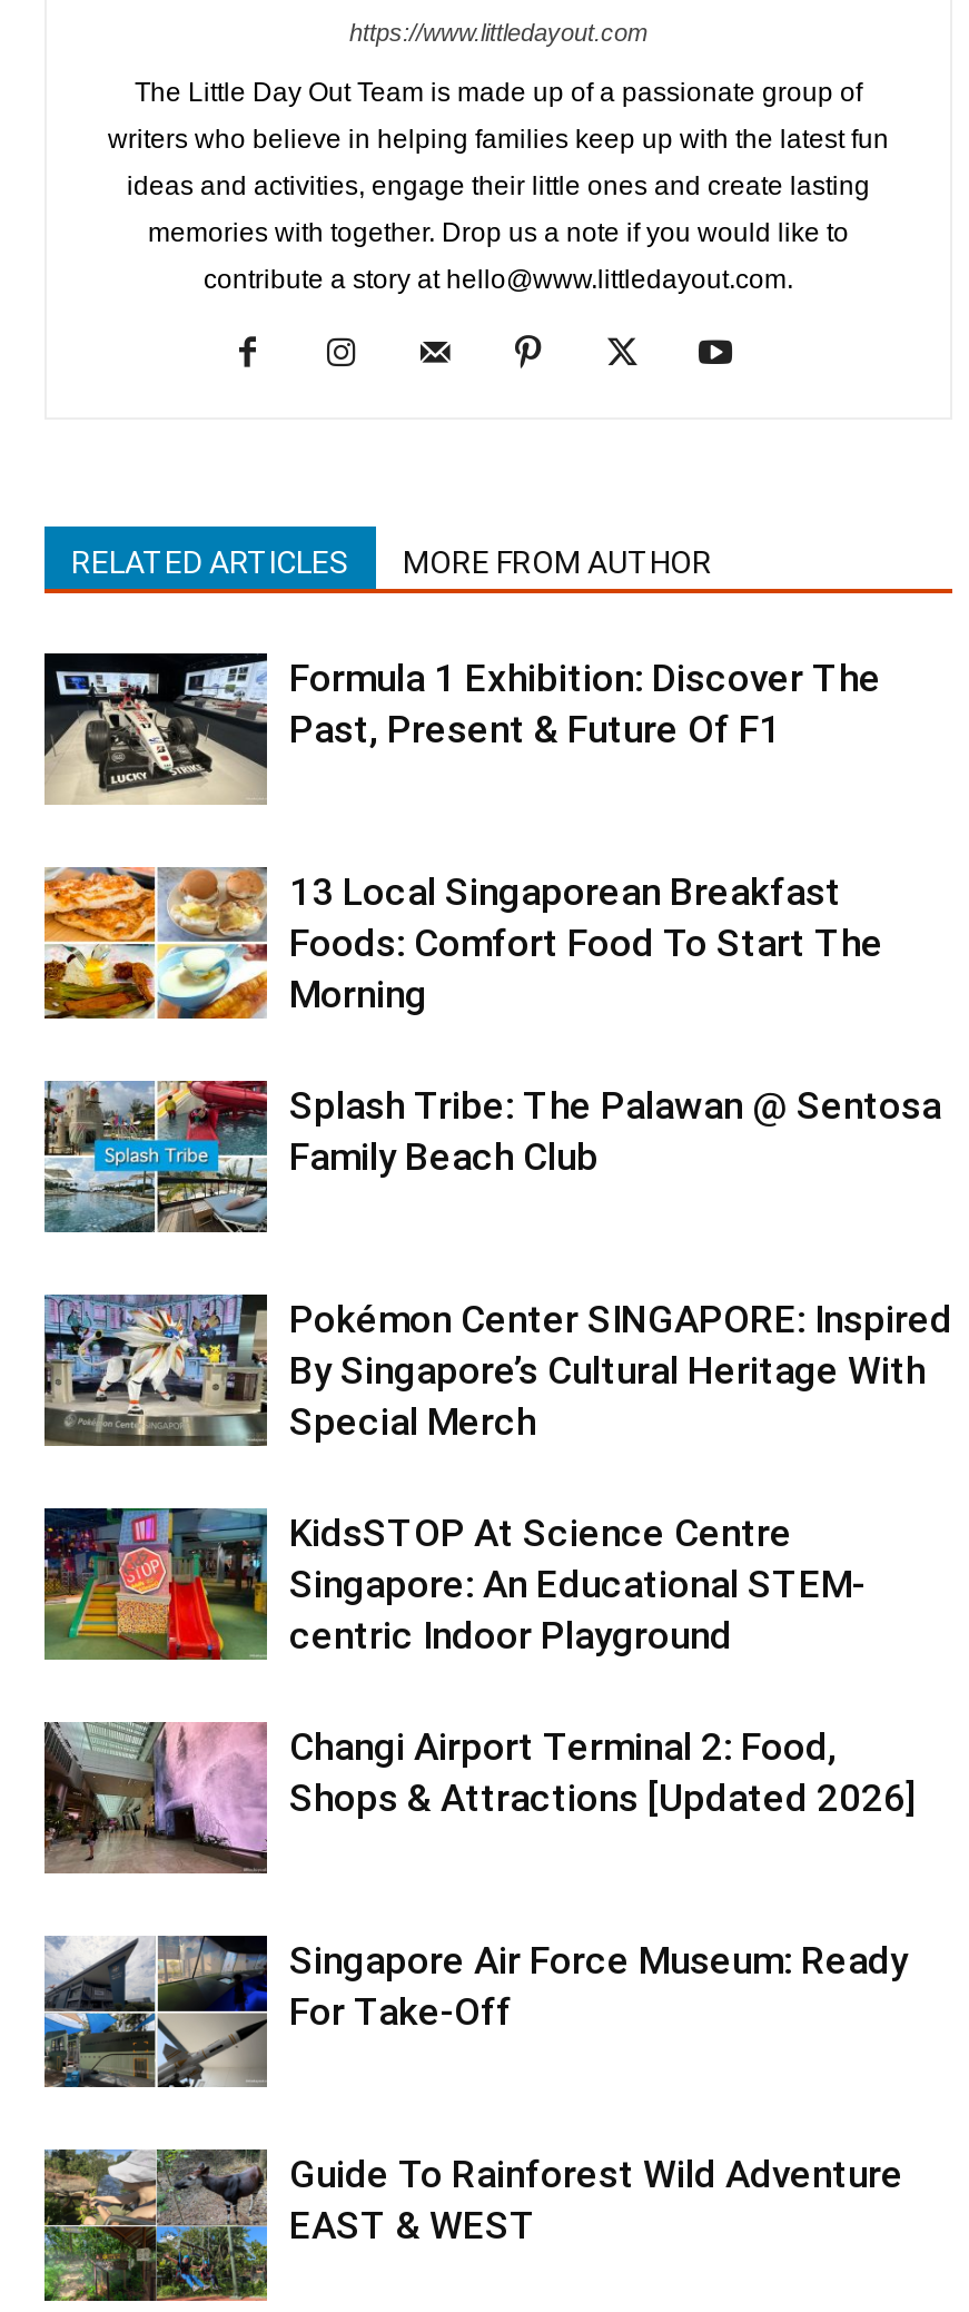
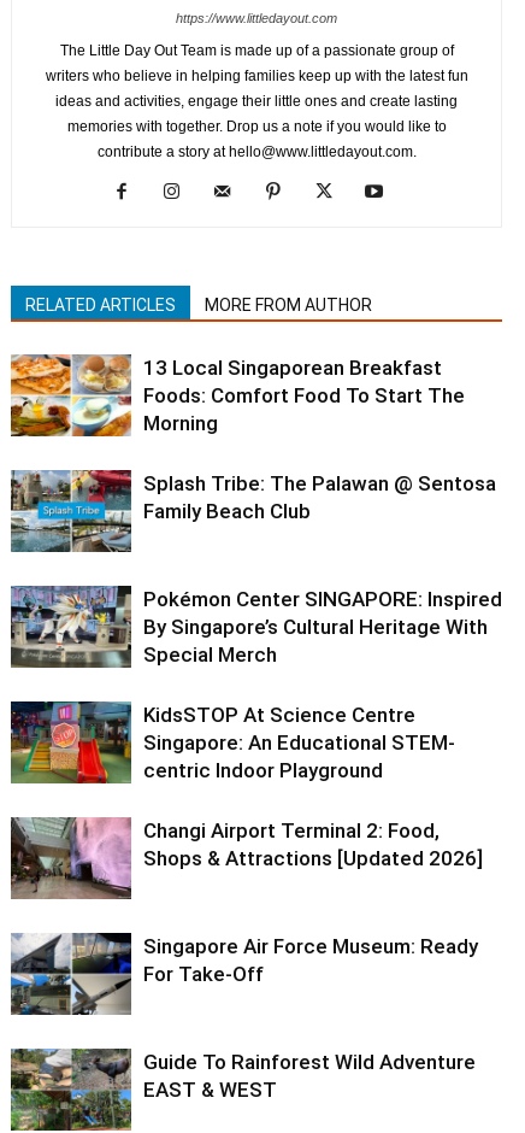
[42,651,881,805] [image] | Formula 1 Exhibition: Discover The | Past, Present & Future Of F1 -> none

